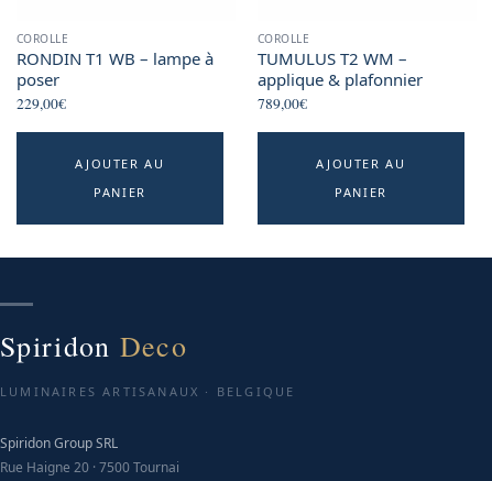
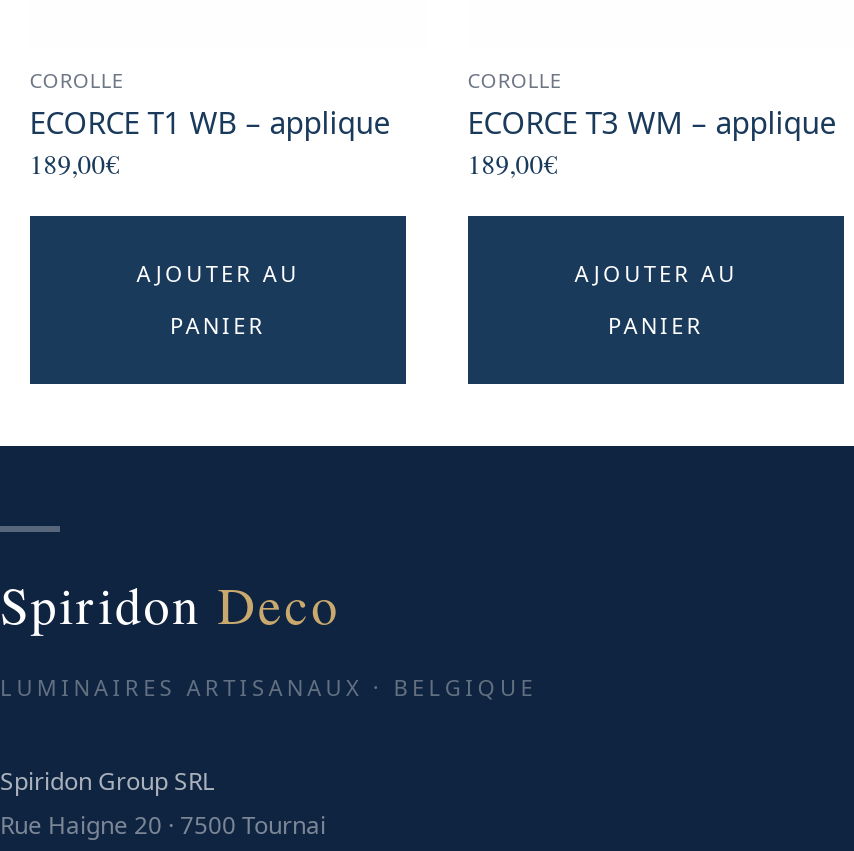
[16,48,213,113] RONDIN T1 WB – lampe à | poser | 229,00€ -> [30,102,390,183] ECORCE T1 WB – applique | 189,00€
[257,48,422,113] TUMULUS T2 WM – | applique & plafonnier | 789,00€ -> [468,102,836,183] ECORCE T3 WM – applique | 189,00€

